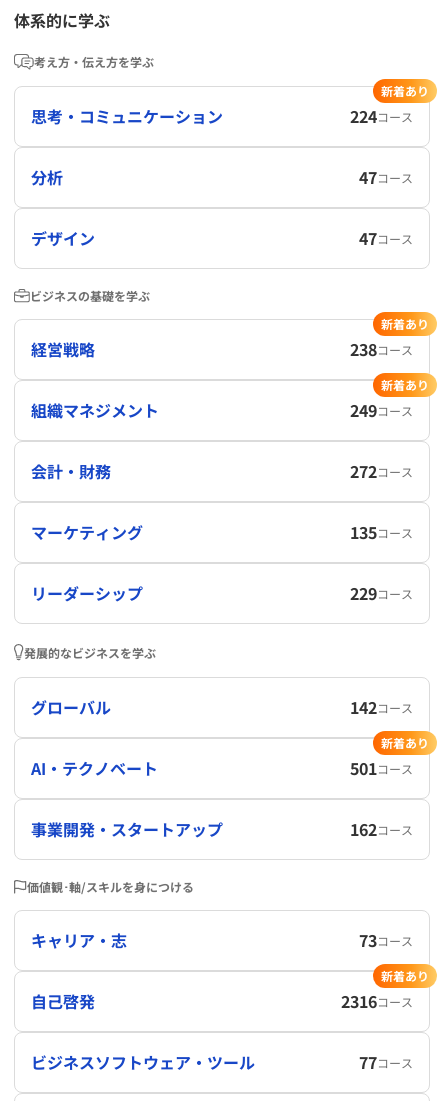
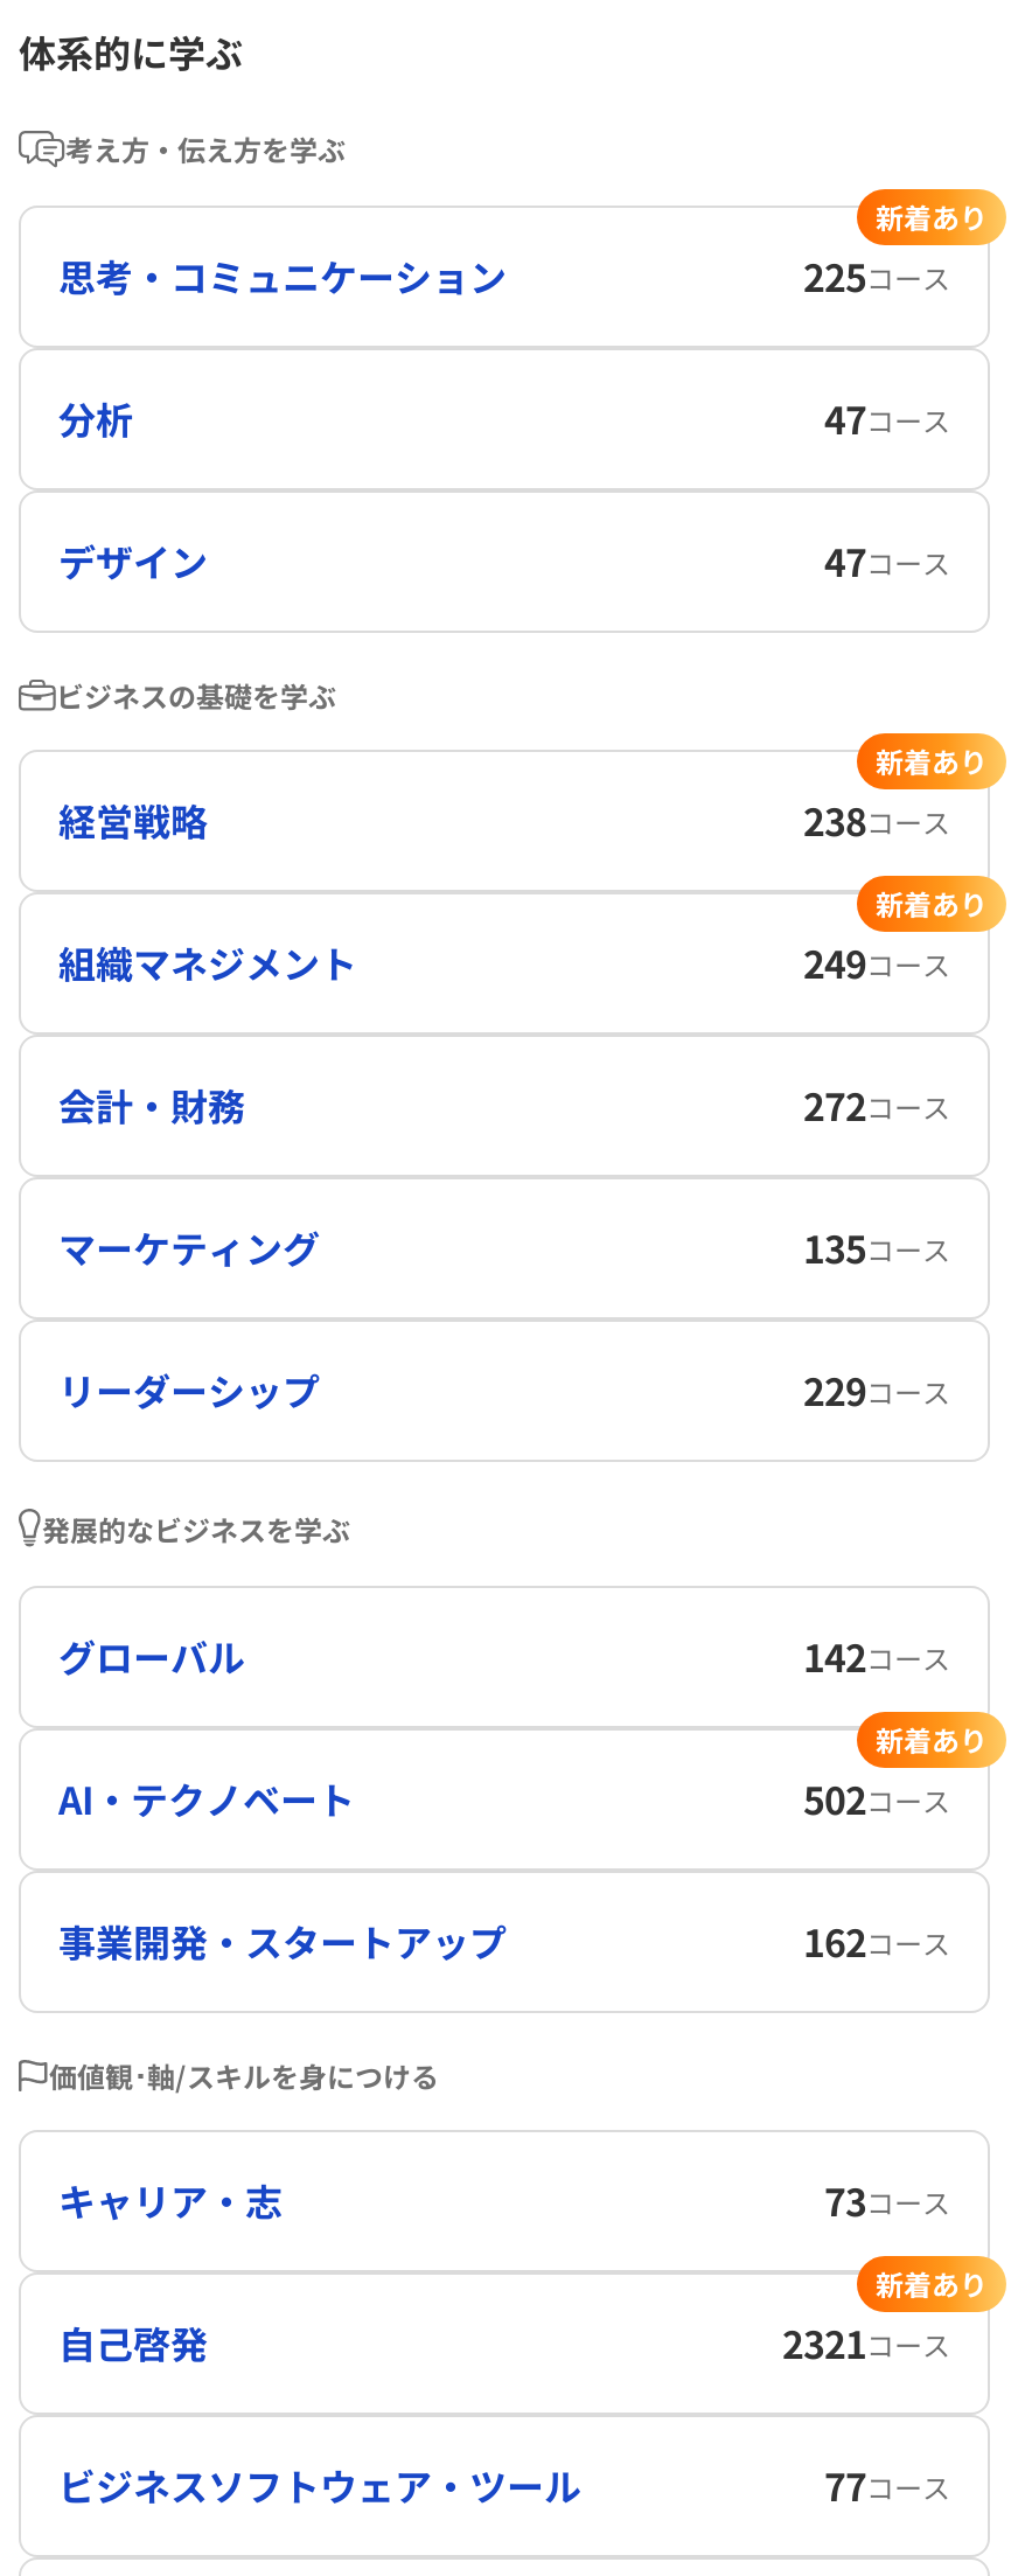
[350,104,413,128] 224コース -> [803,248,950,304] 225コース
[350,756,413,780] 501コース -> [803,1771,950,1827] 502コース
[341,989,413,1013] 2316コース -> [782,2315,950,2371] 2321コース

